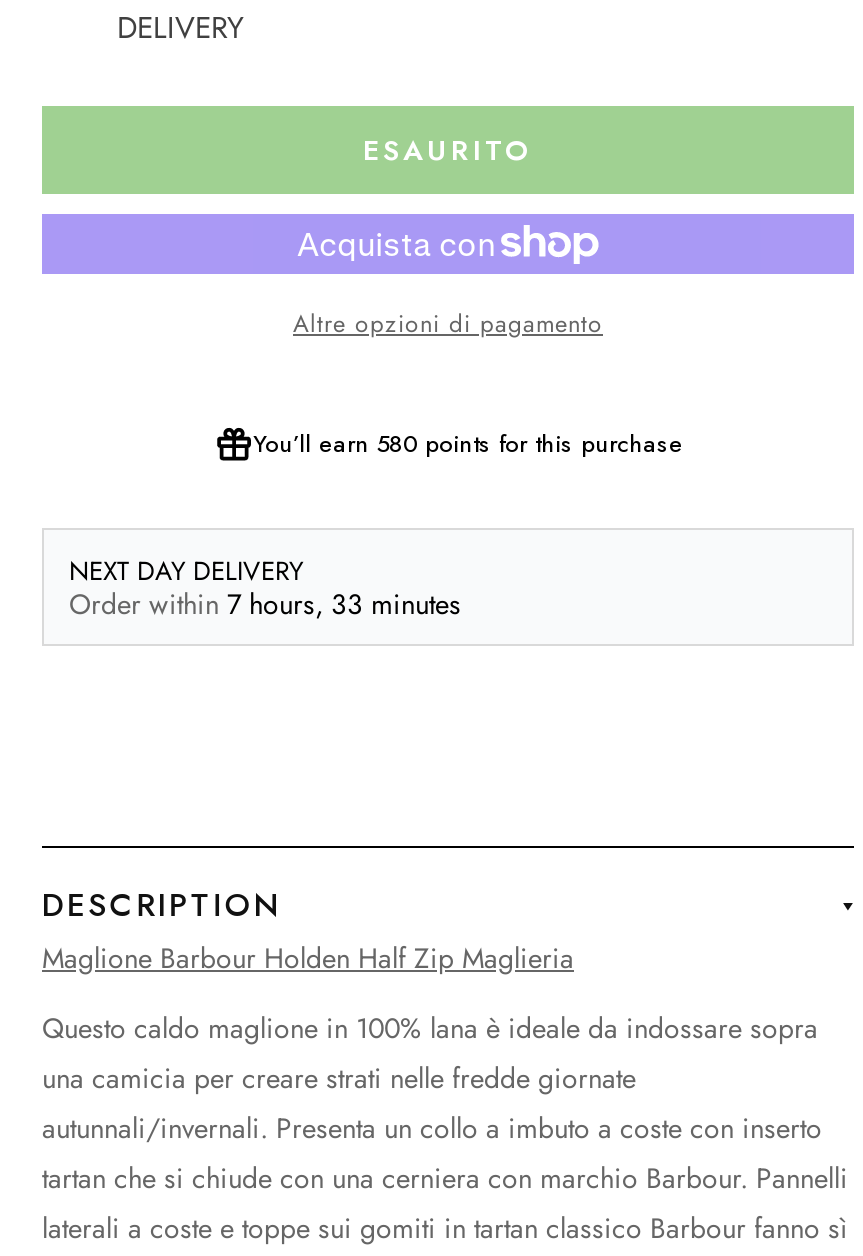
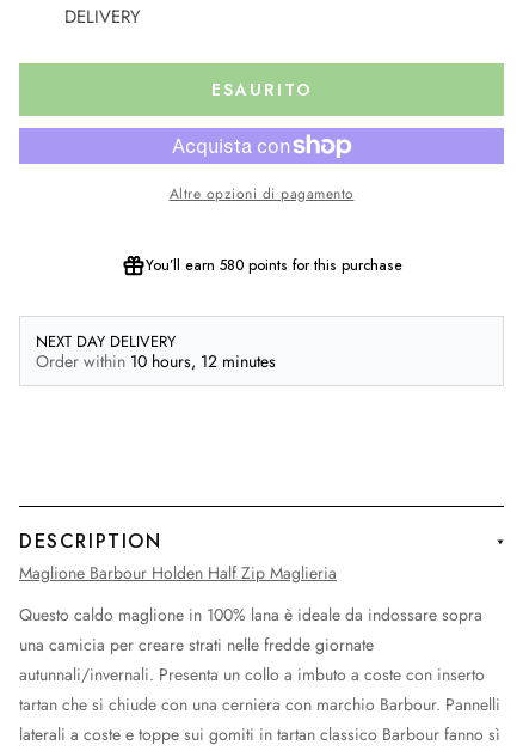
[69,583,461,623] Order within 7 hours, 33 minutes -> [35,349,275,373] Order within 10 hours, 12 minutes

